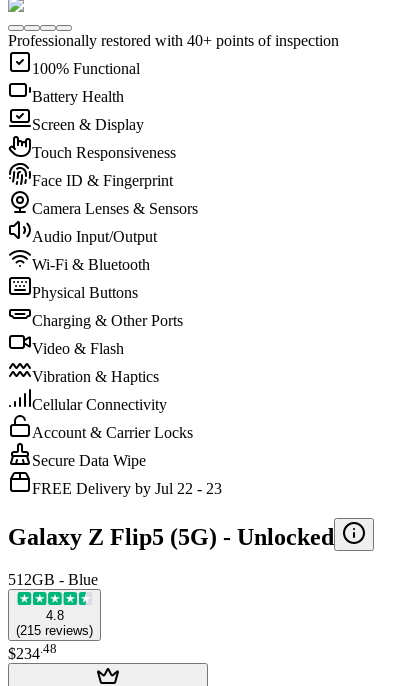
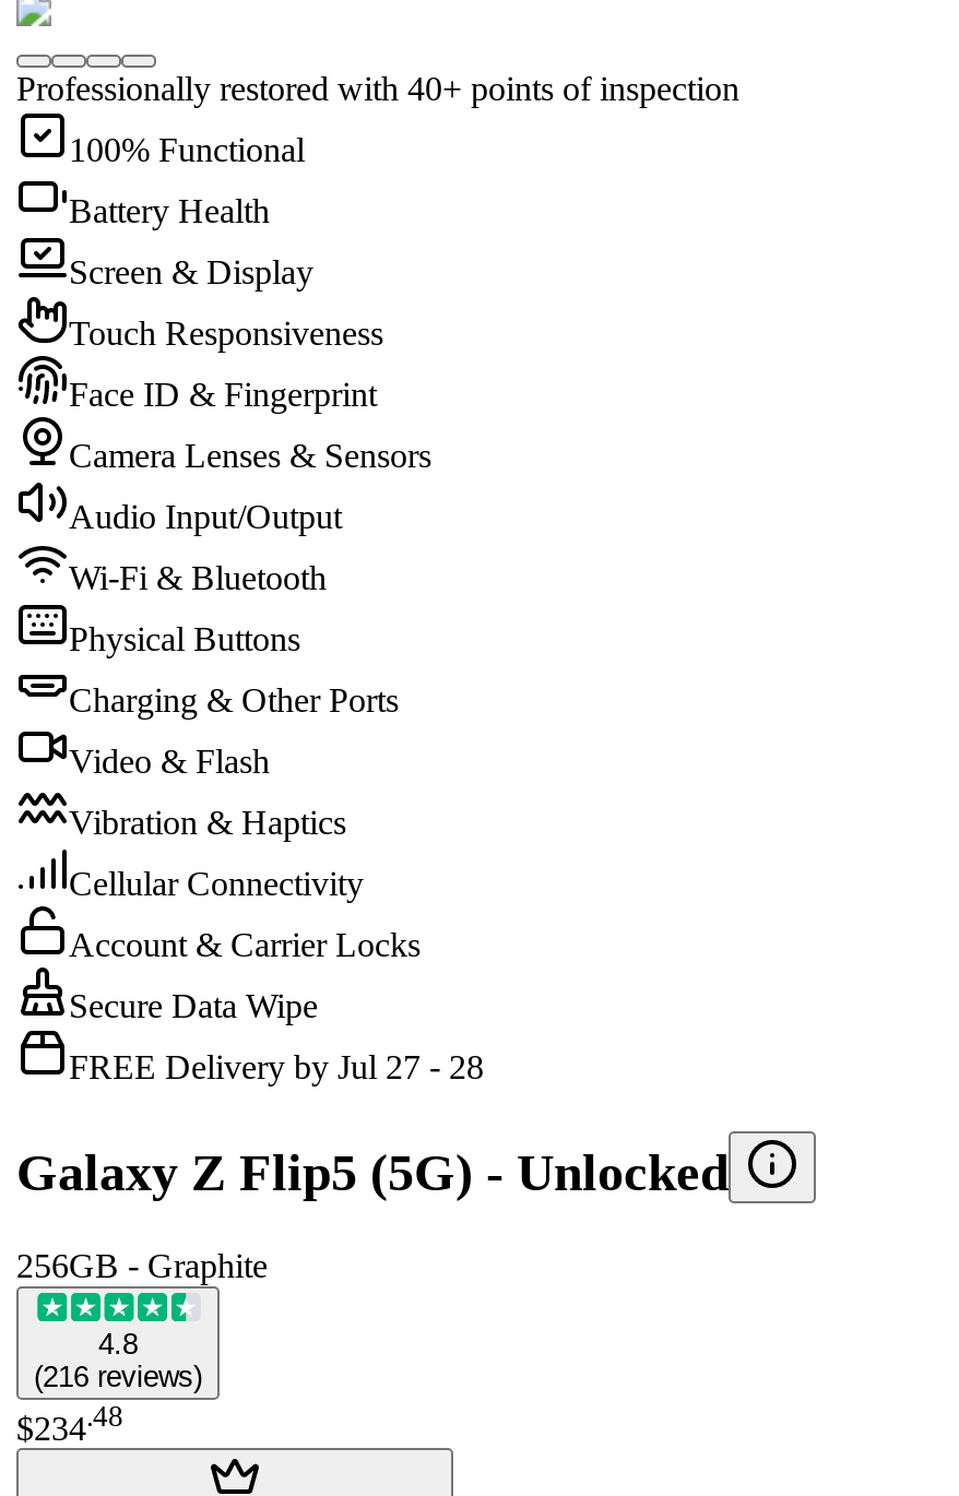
[32,480,222,497] FREE Delivery by Jul 22 - 23 -> [69,1048,484,1085] FREE Delivery by Jul 27 - 28
[8,571,98,588] 512GB - Blue -> [16,1246,268,1284] 256GB - Graphite
[16,623,93,638] (215 reviews) -> [34,1361,202,1393] (216 reviews)

